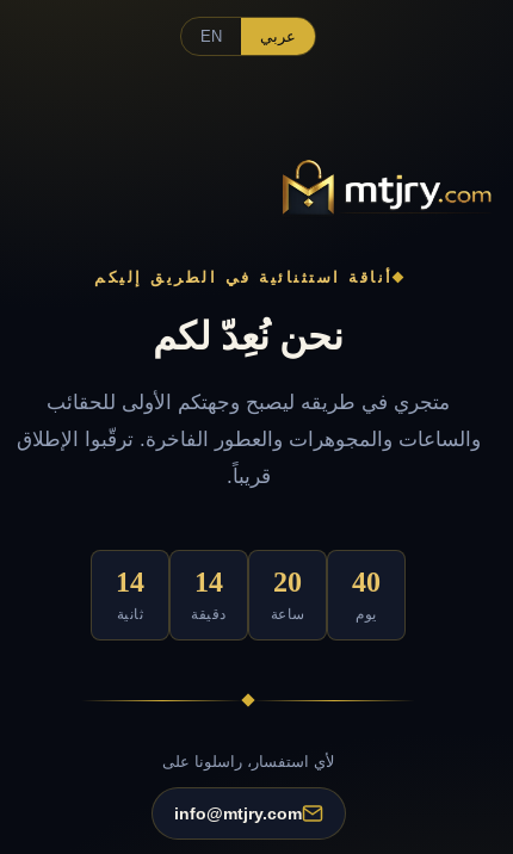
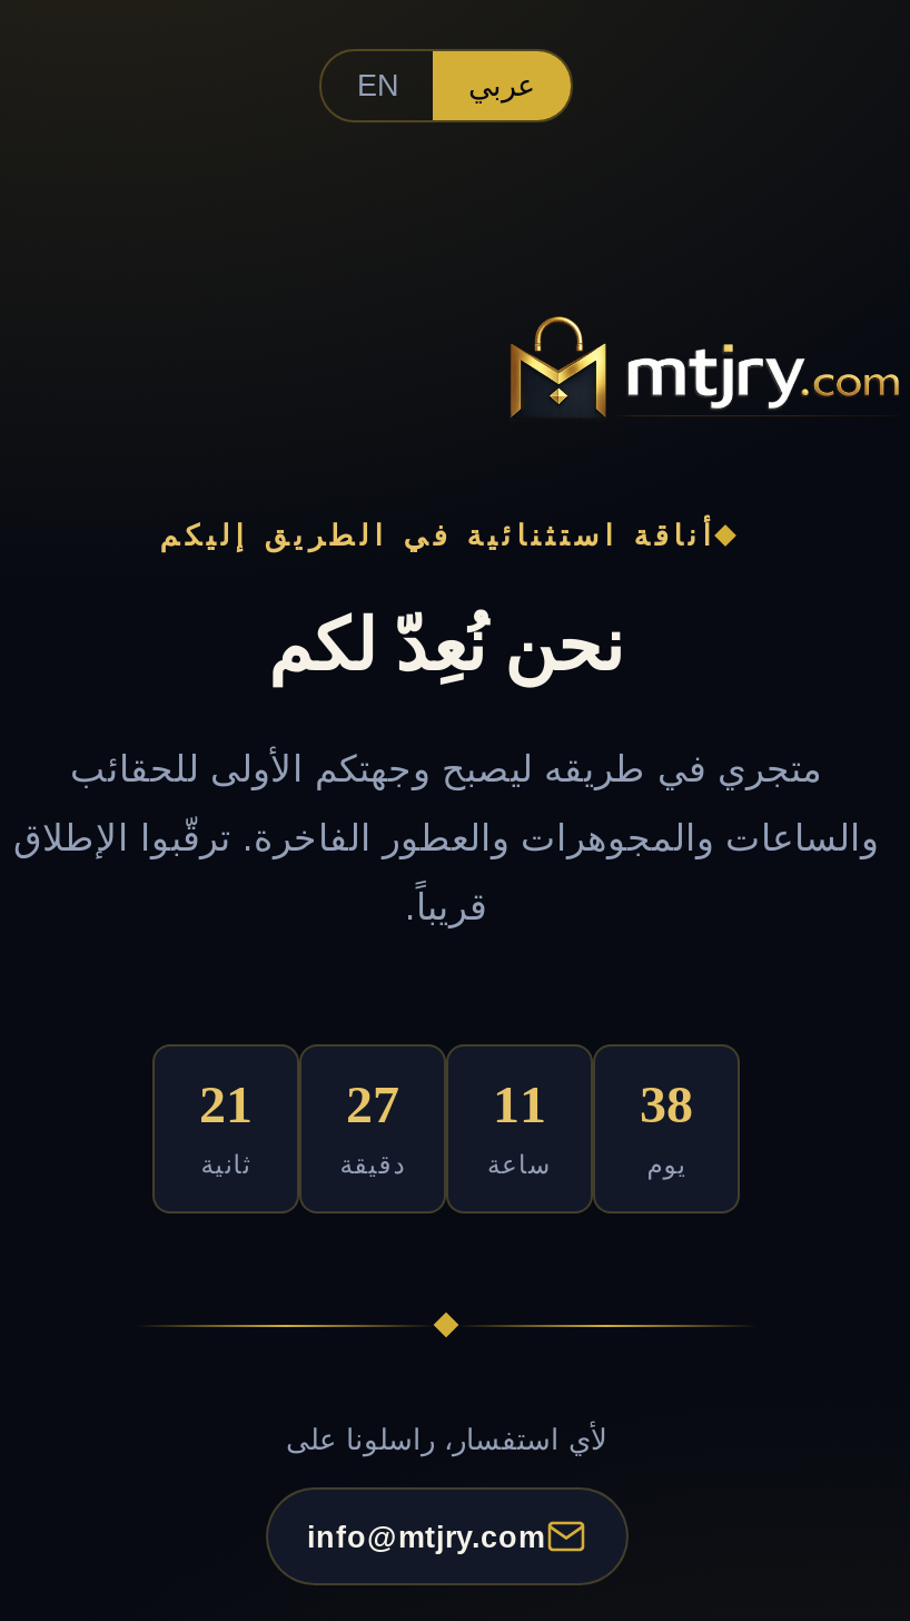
[116,567,144,598] 14 -> [199,1075,253,1133] 21
[194,567,223,598] 14 -> [346,1075,399,1133] 27
[273,567,302,598] 20 -> [493,1075,546,1133] 11
[352,567,381,598] 40 -> [640,1075,693,1133] 38

